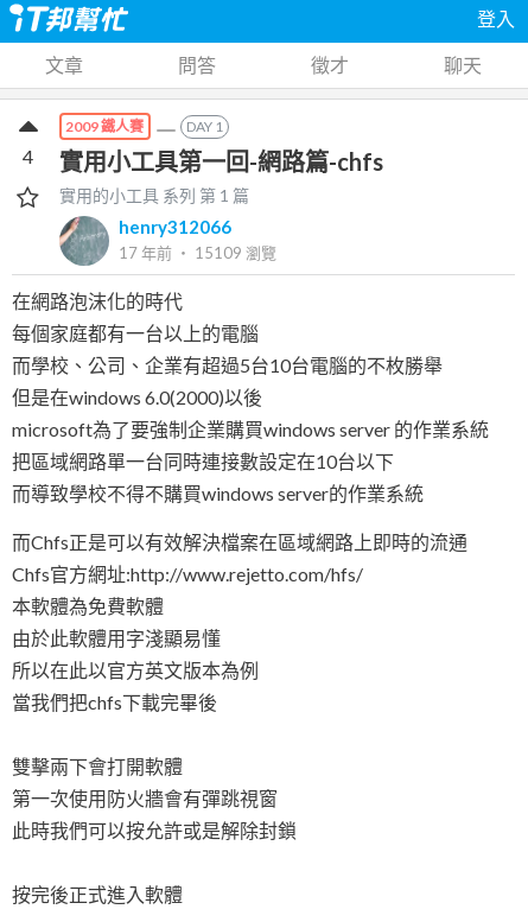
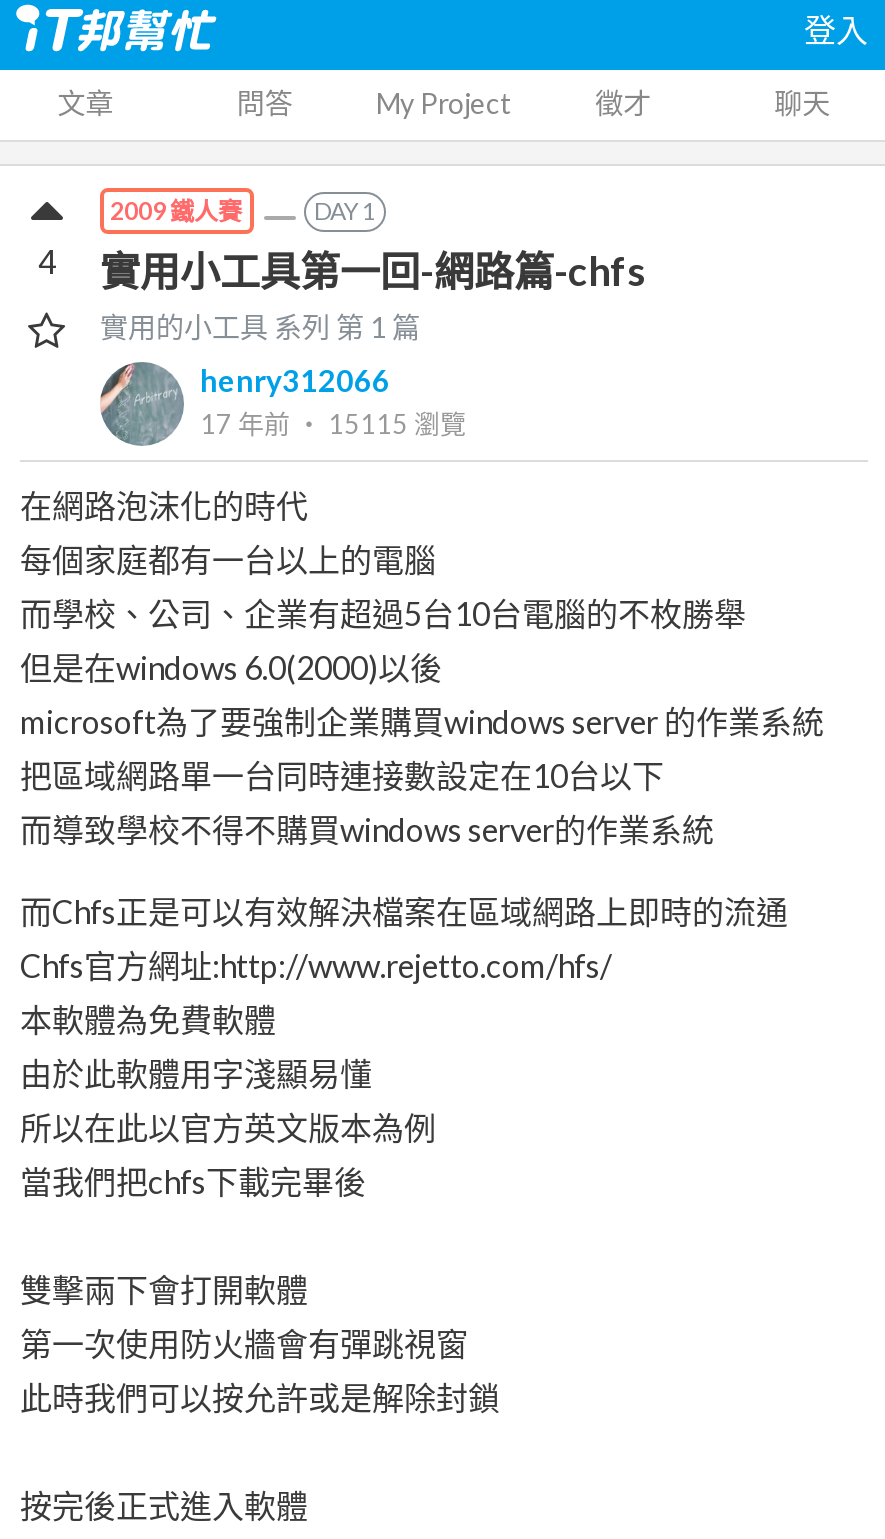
none -> [376,86,512,120] My Project
[119,244,276,263] 17 年前‧ 15109瀏覽 -> [200,409,466,441] 17 年前‧ 15115瀏覽

